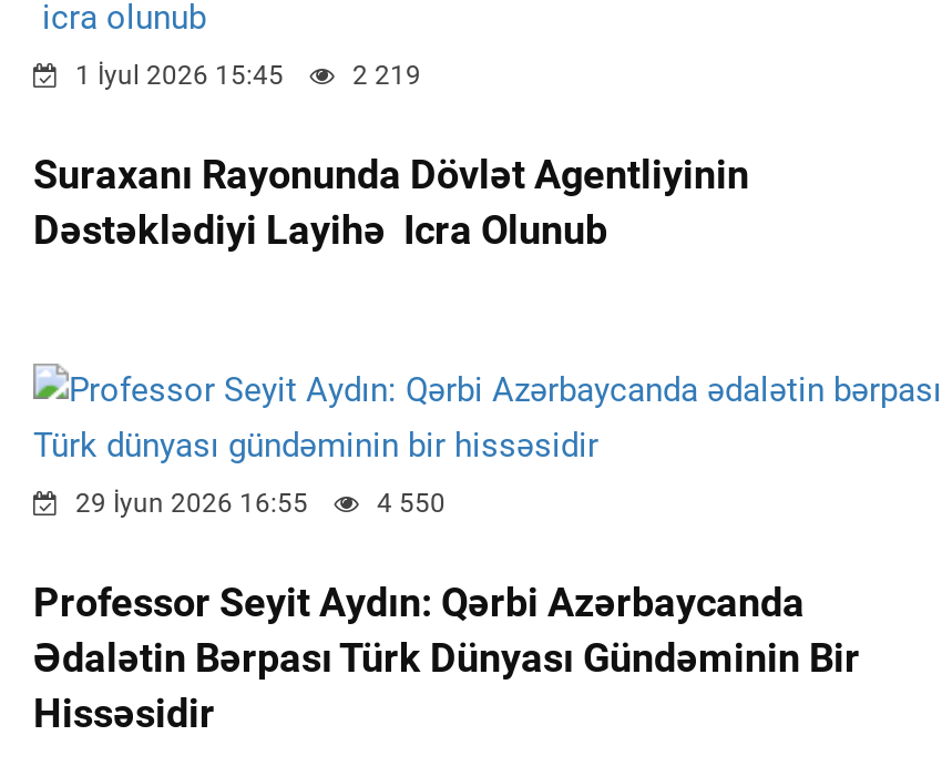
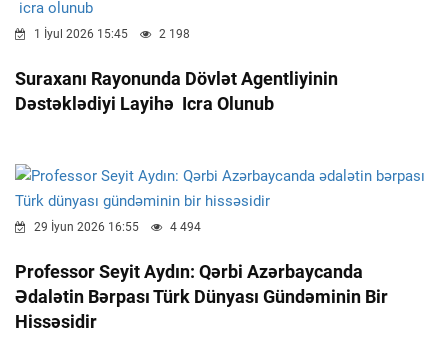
[69,59,421,90] 1 İyul 2026 15:45 2 219 -> [31,27,190,41] 1 İyul 2026 15:45 2 198
[69,487,446,518] 29 İyun 2026 16:55 4 550 -> [31,220,201,234] 29 İyun 2026 16:55 4 494

